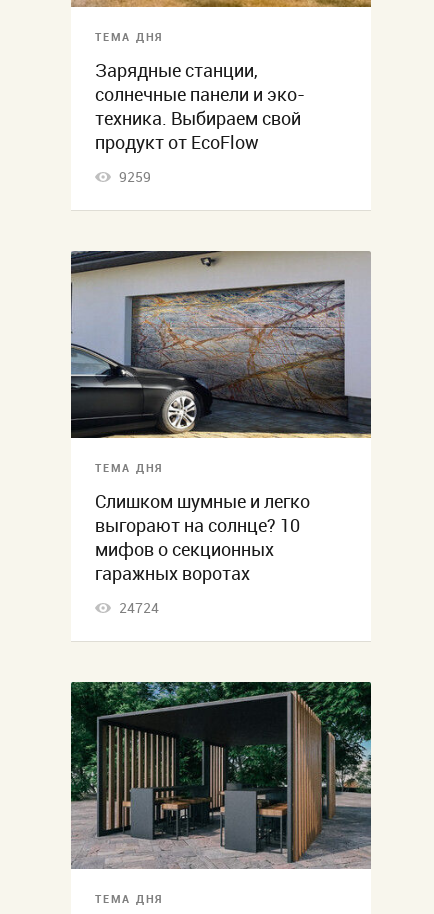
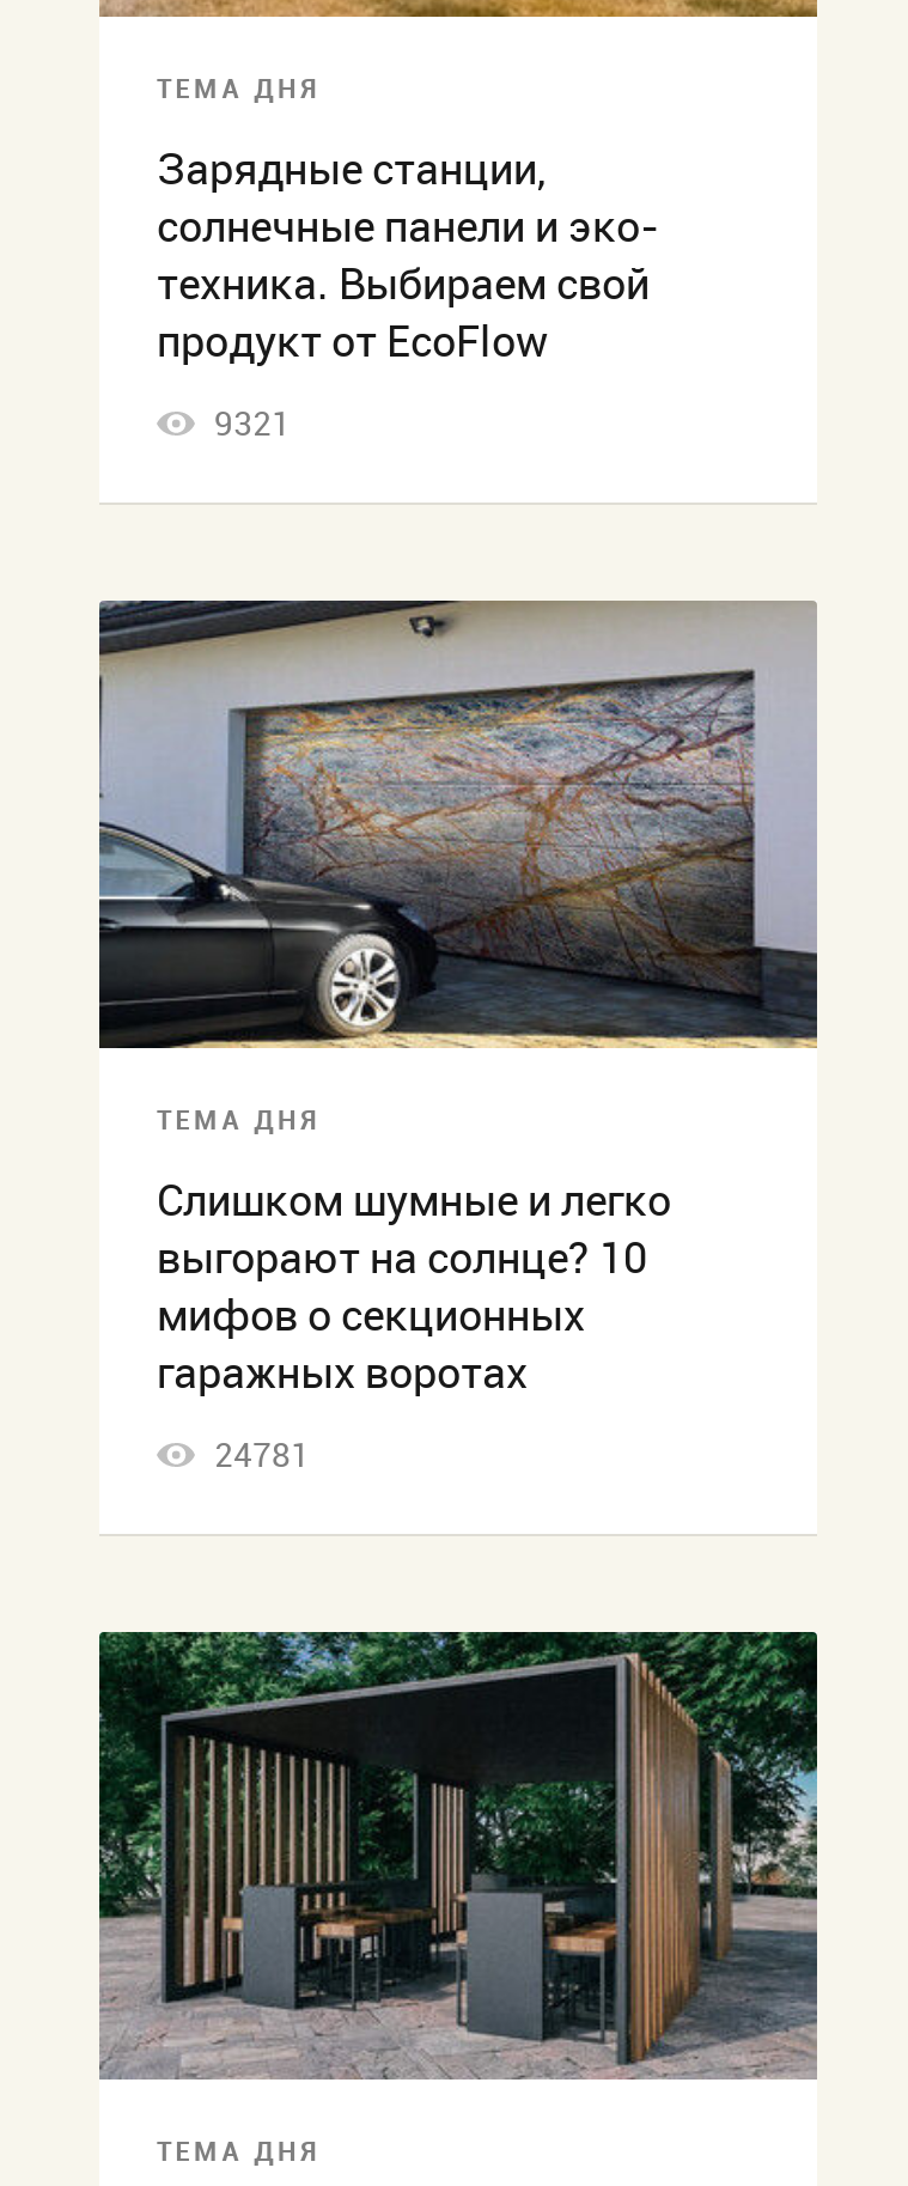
[119,169,151,185] 9259 -> [214,404,291,443] 9321
[119,600,159,616] 24724 -> [214,1436,310,1474] 24781

